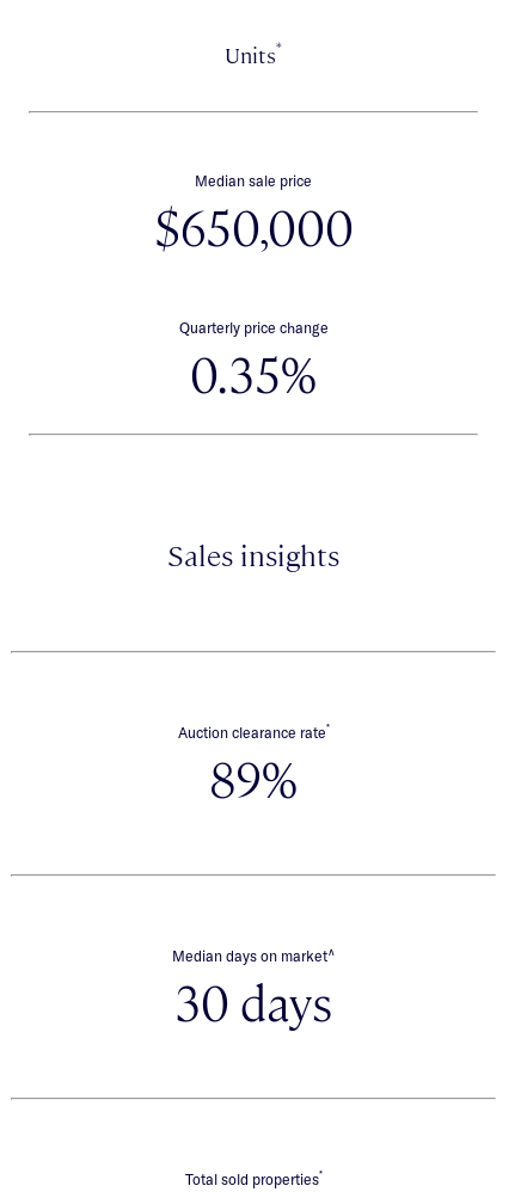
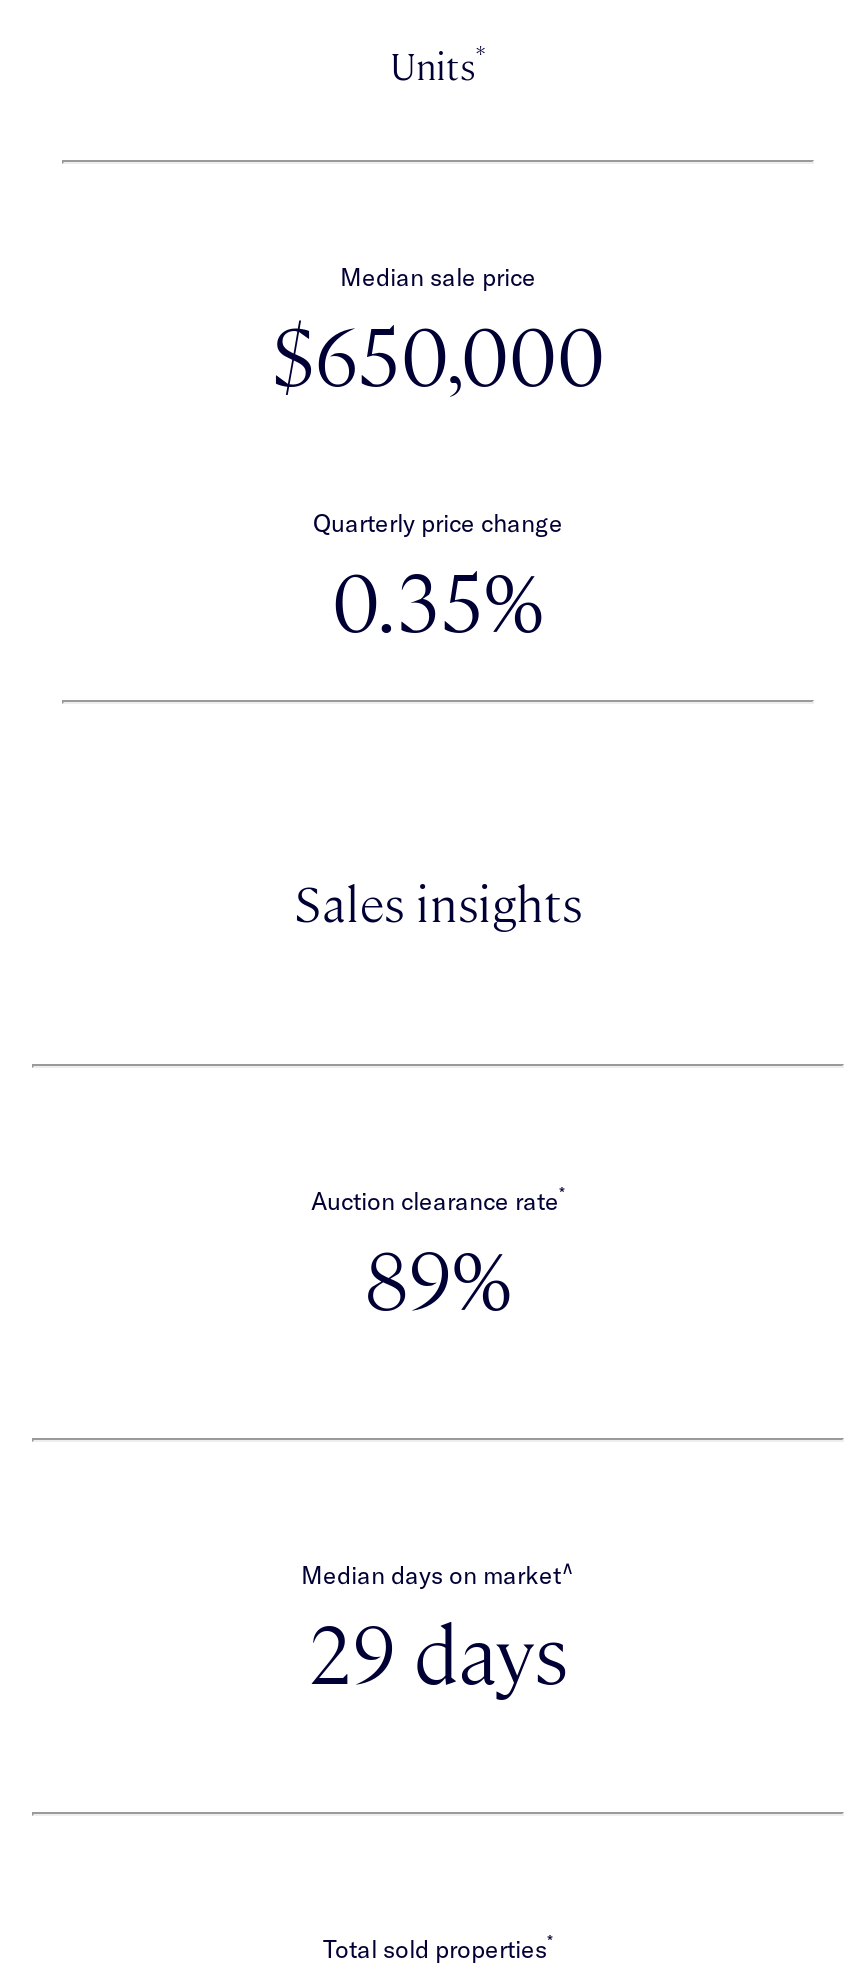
[174,970,332,1032] 30 days -> [308,1598,568,1702] 29 days

